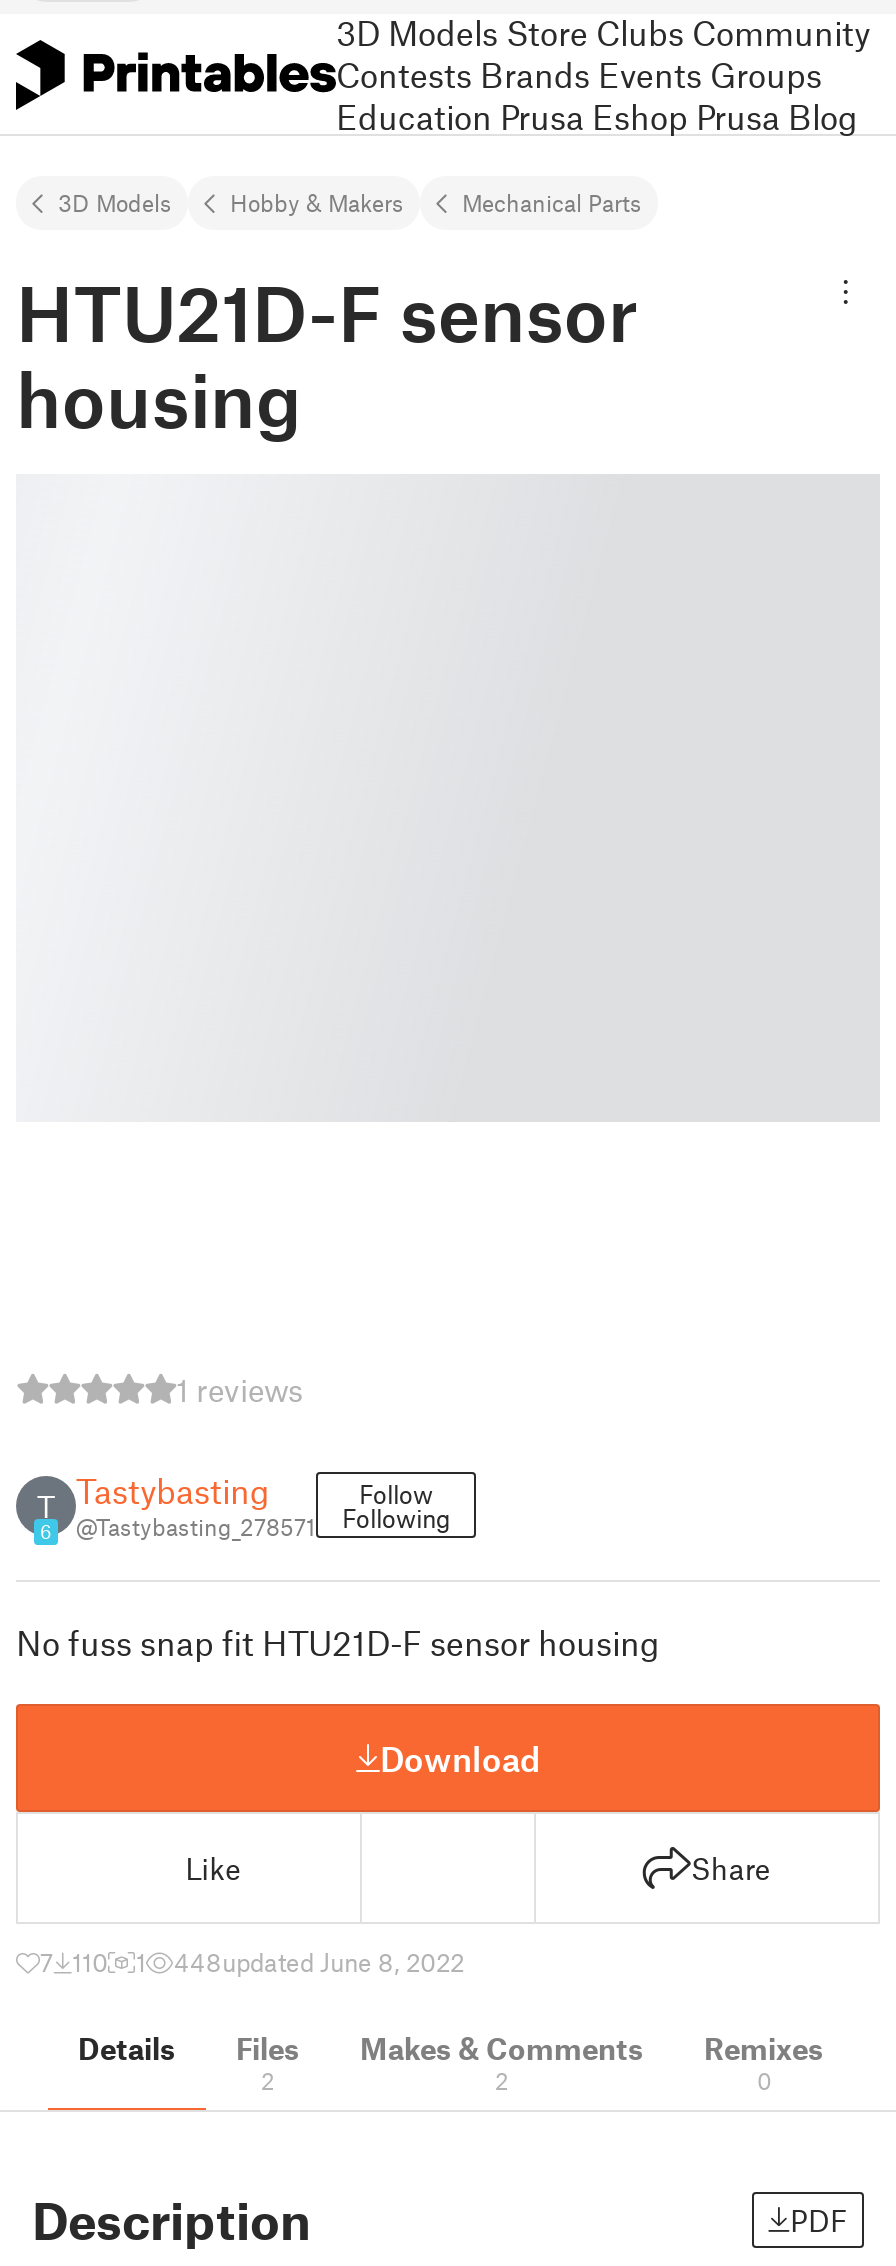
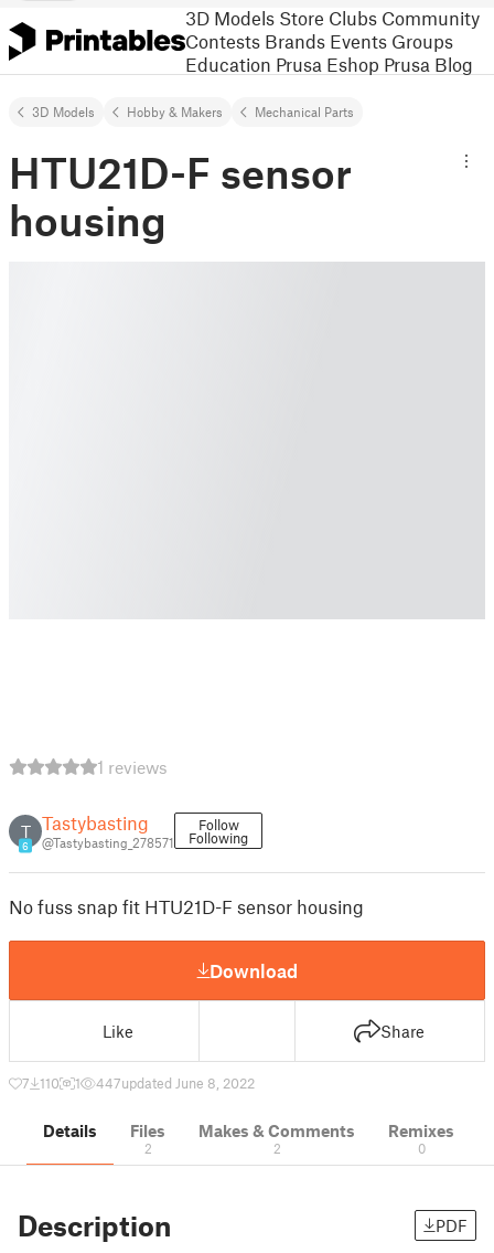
[174,1946,464,1978] 448updated June 8, 2022 -> [96,1074,255,1092] 447updated June 8, 2022

